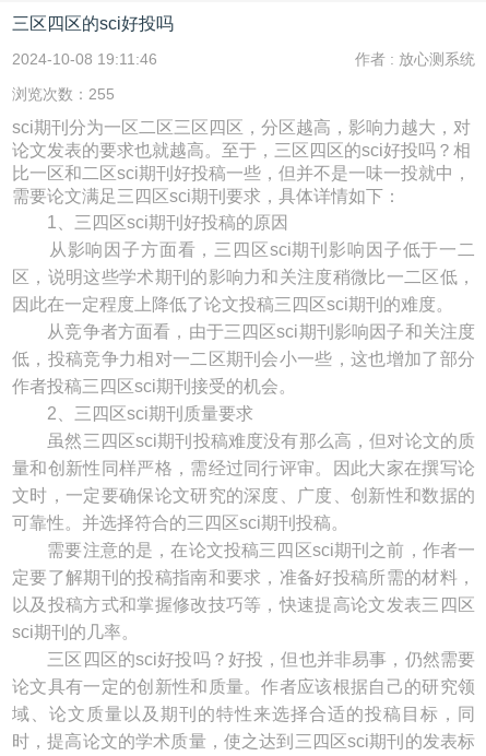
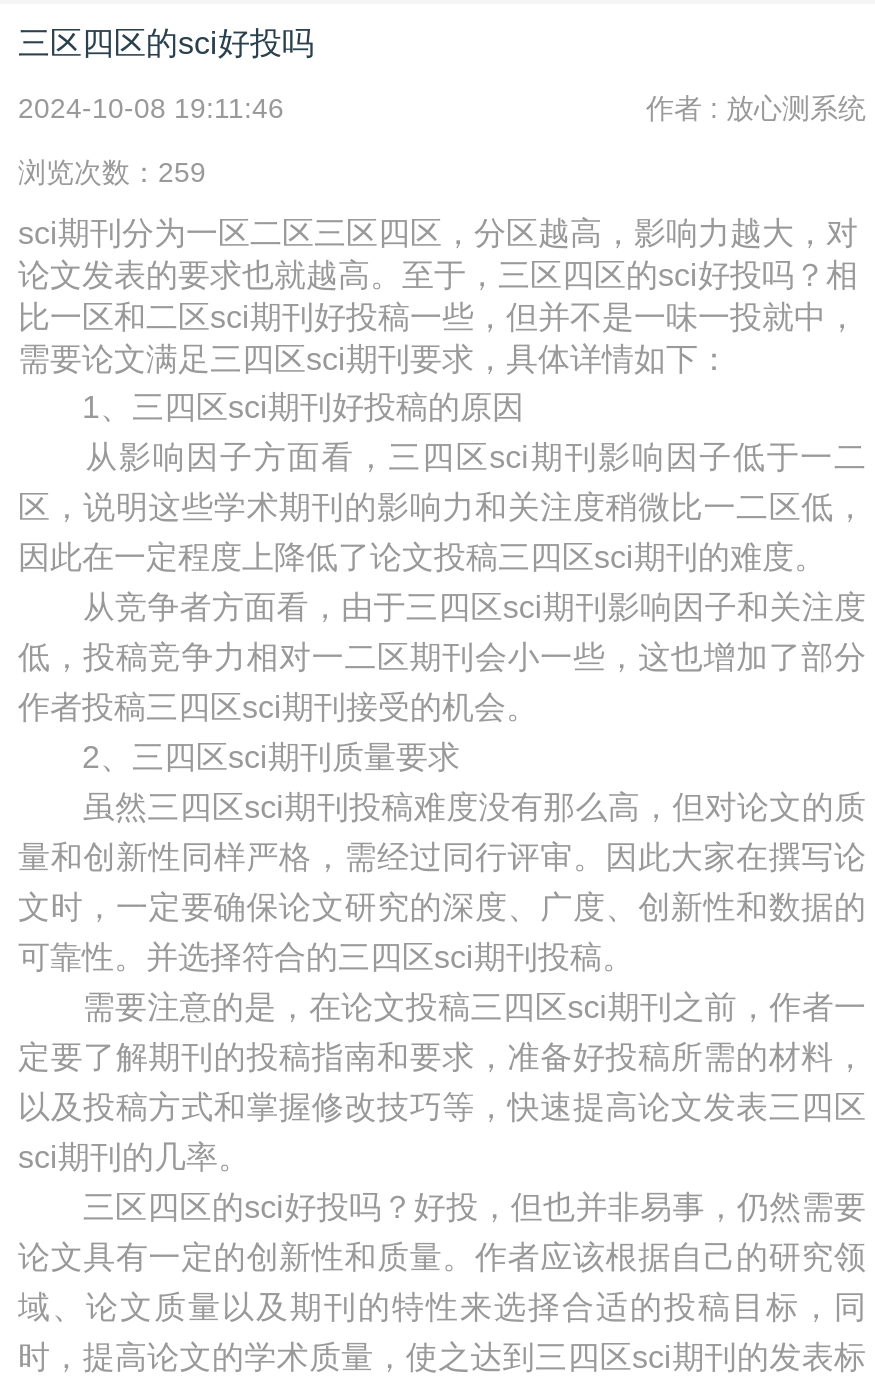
[12,85,115,103] 浏览次数：255 -> [18,156,206,188] 浏览次数：259

